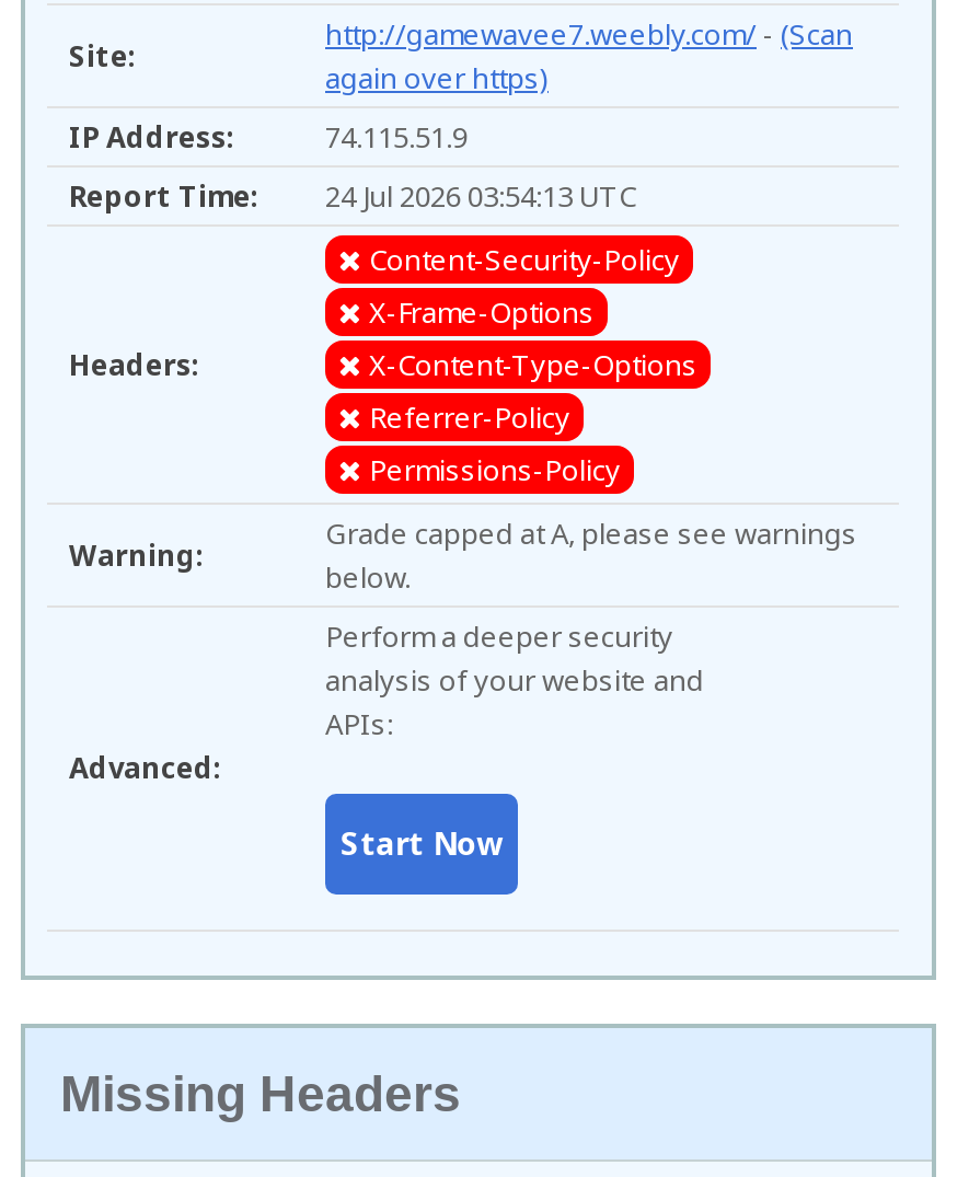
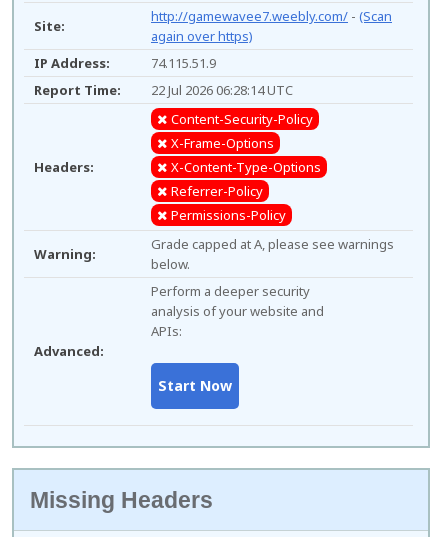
[69,177,636,217] Report Time: 24 Jul 2026 03:54:13 UTC -> [34,81,293,99] Report Time: 22 Jul 2026 06:28:14 UTC

